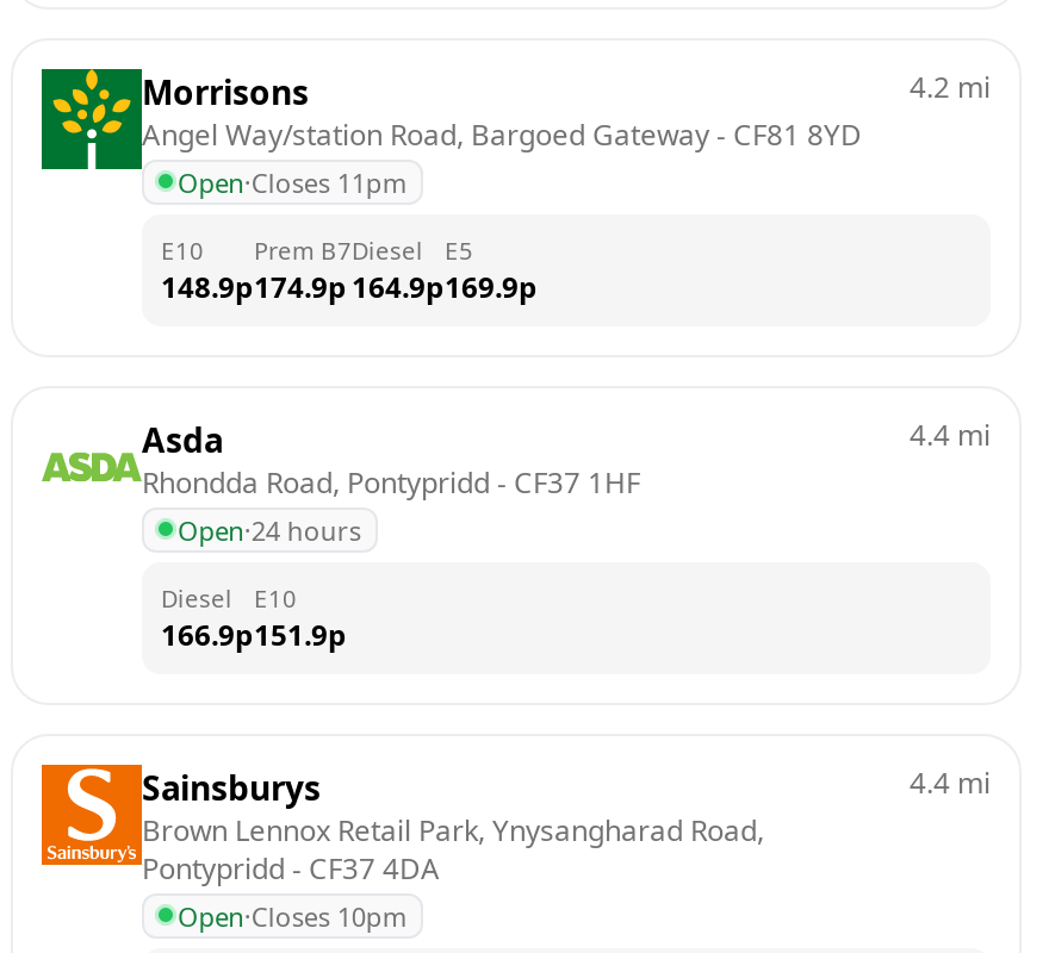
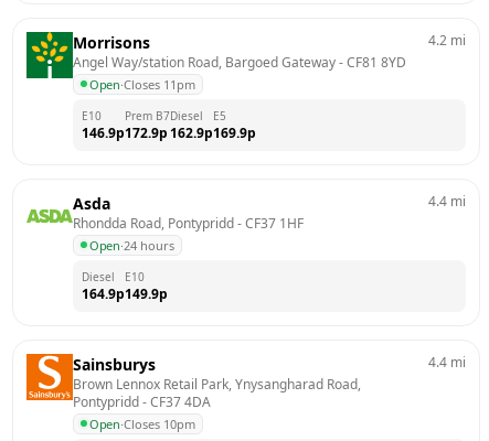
[161,267,254,307] 148.9p -> [82,123,125,142] 146.9p
[254,267,347,307] 174.9p -> [125,123,168,142] 172.9p
[352,267,445,307] 164.9p -> [170,123,213,142] 162.9p
[161,614,254,655] 166.9p -> [82,284,125,303] 164.9p
[254,614,347,655] 151.9p -> [125,284,168,303] 149.9p

